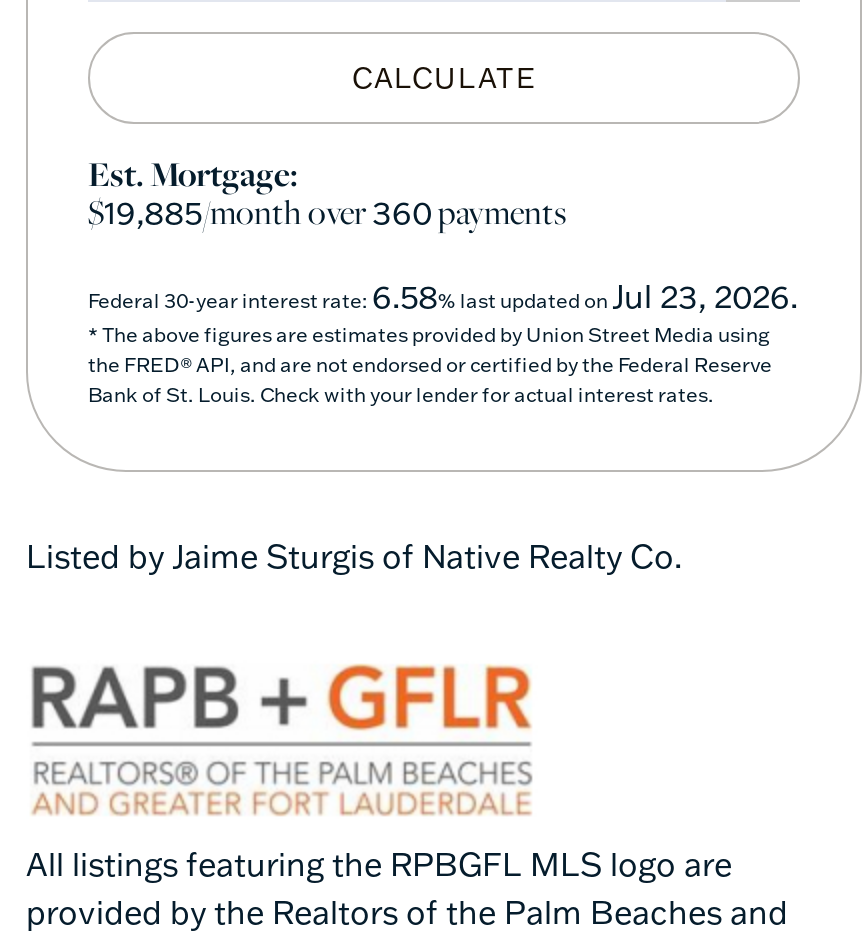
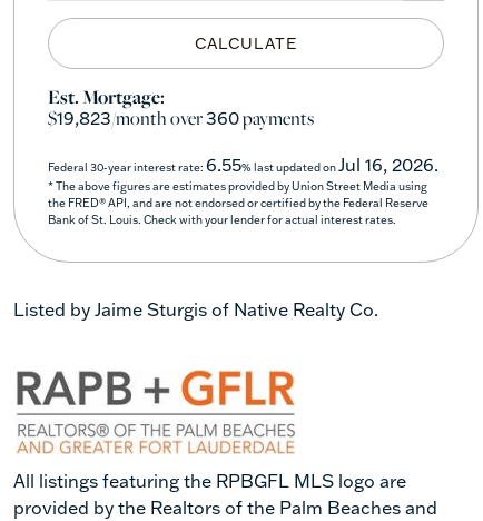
[88,189,566,233] $19,885/month over360payments -> [48,105,314,130] $19,823/month over360payments
[88,275,798,315] Federal 30-year interest rate: 6.58% last updated on Jul 23, 2026. -> [48,153,438,176] Federal 30-year interest rate: 6.55% last updated on Jul 16, 2026.

